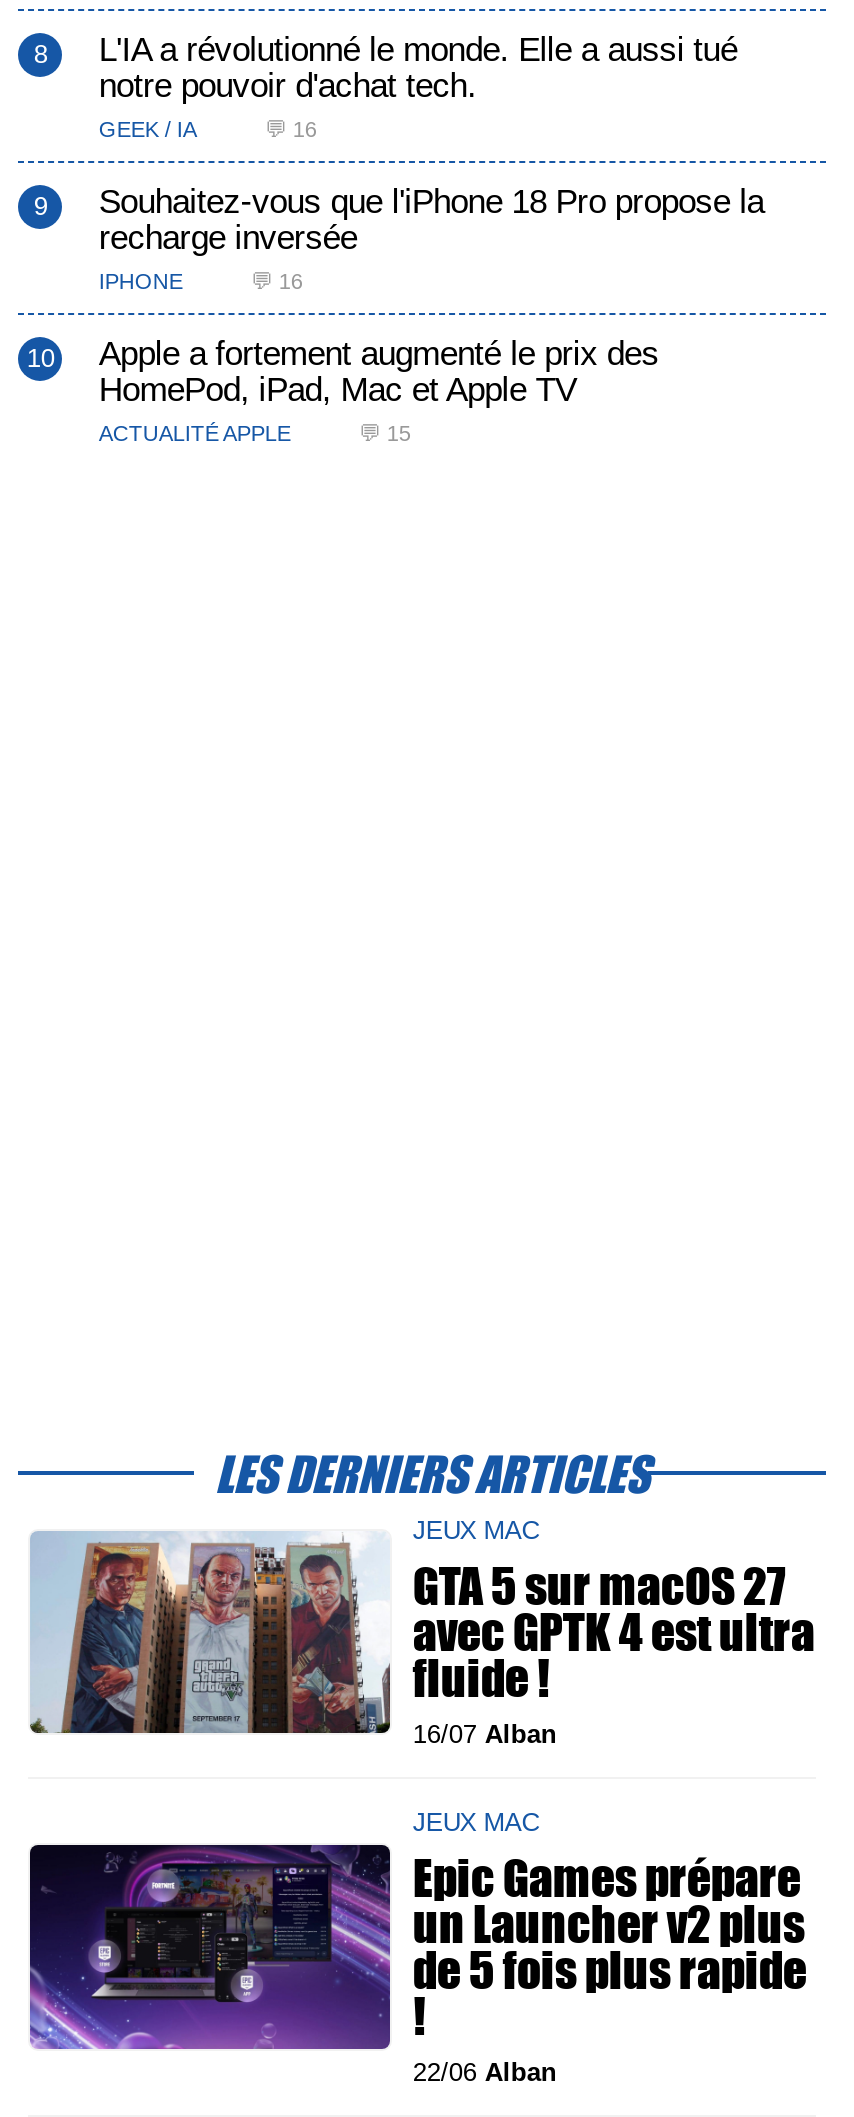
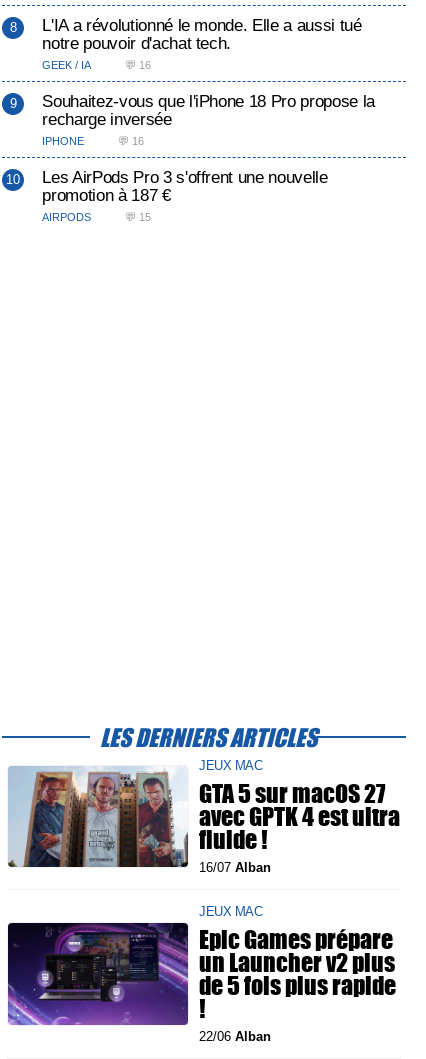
[99,333,659,445] Apple a fortement augmenté le prix des | HomePod, iPad, Mac et Apple TV | ACTUALITÉ APPLE -> [42,167,328,223] Les AirPods Pro 3 s'offrent une nouvelle | promotion à 187 € | AIRPODS

